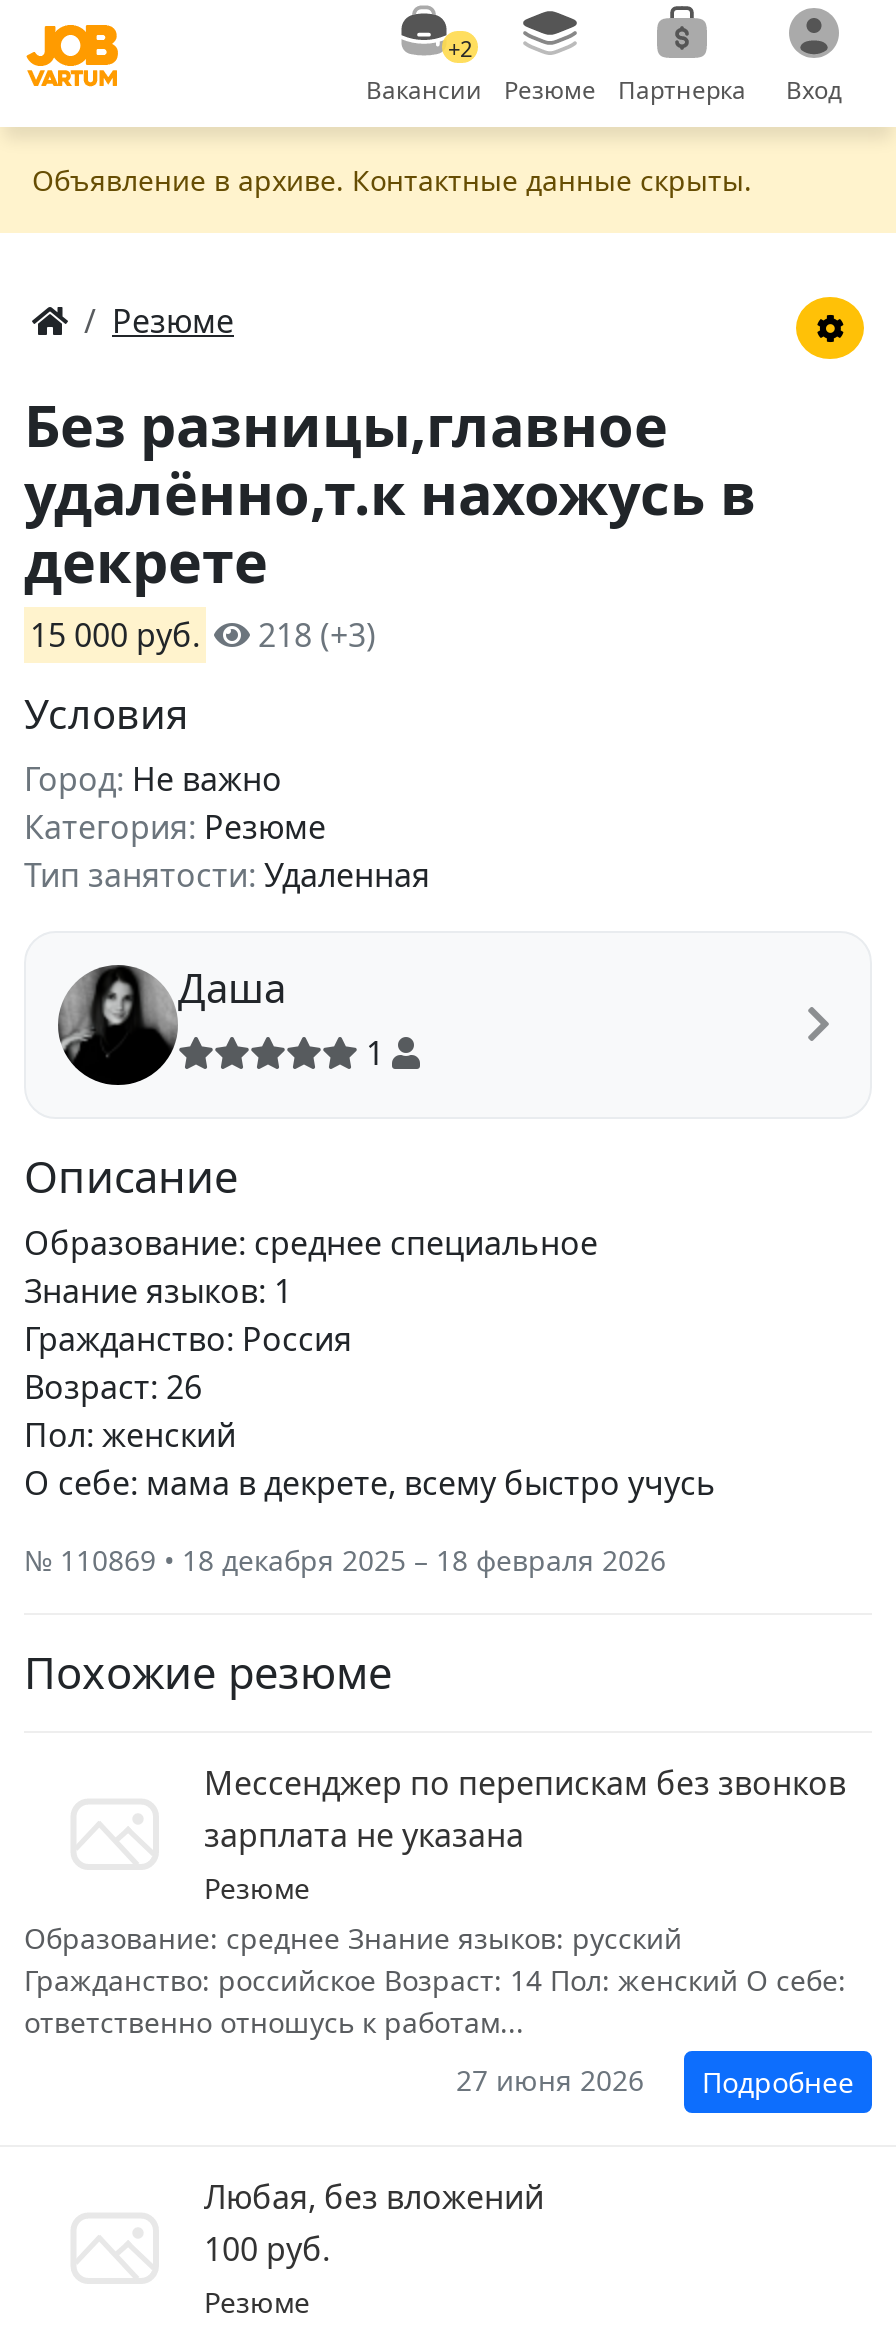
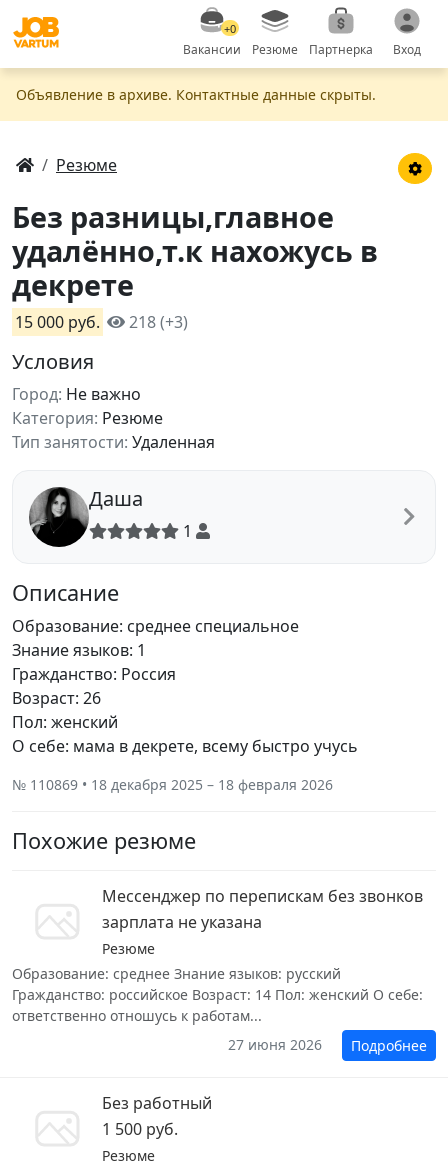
[448,33,472,63] +2 -> [224,21,236,36] +0
[204,2175,544,2271] Любая, без вложений | 100 руб. -> [102,1092,212,1140] Без работный | 1 500 руб.

